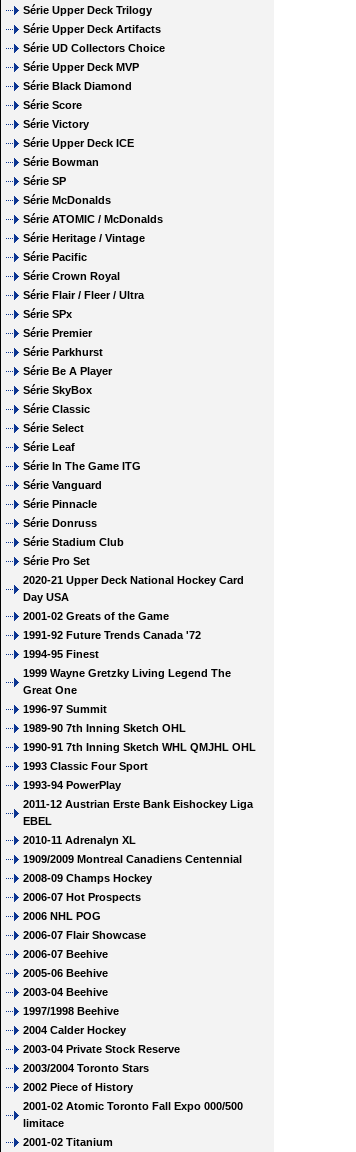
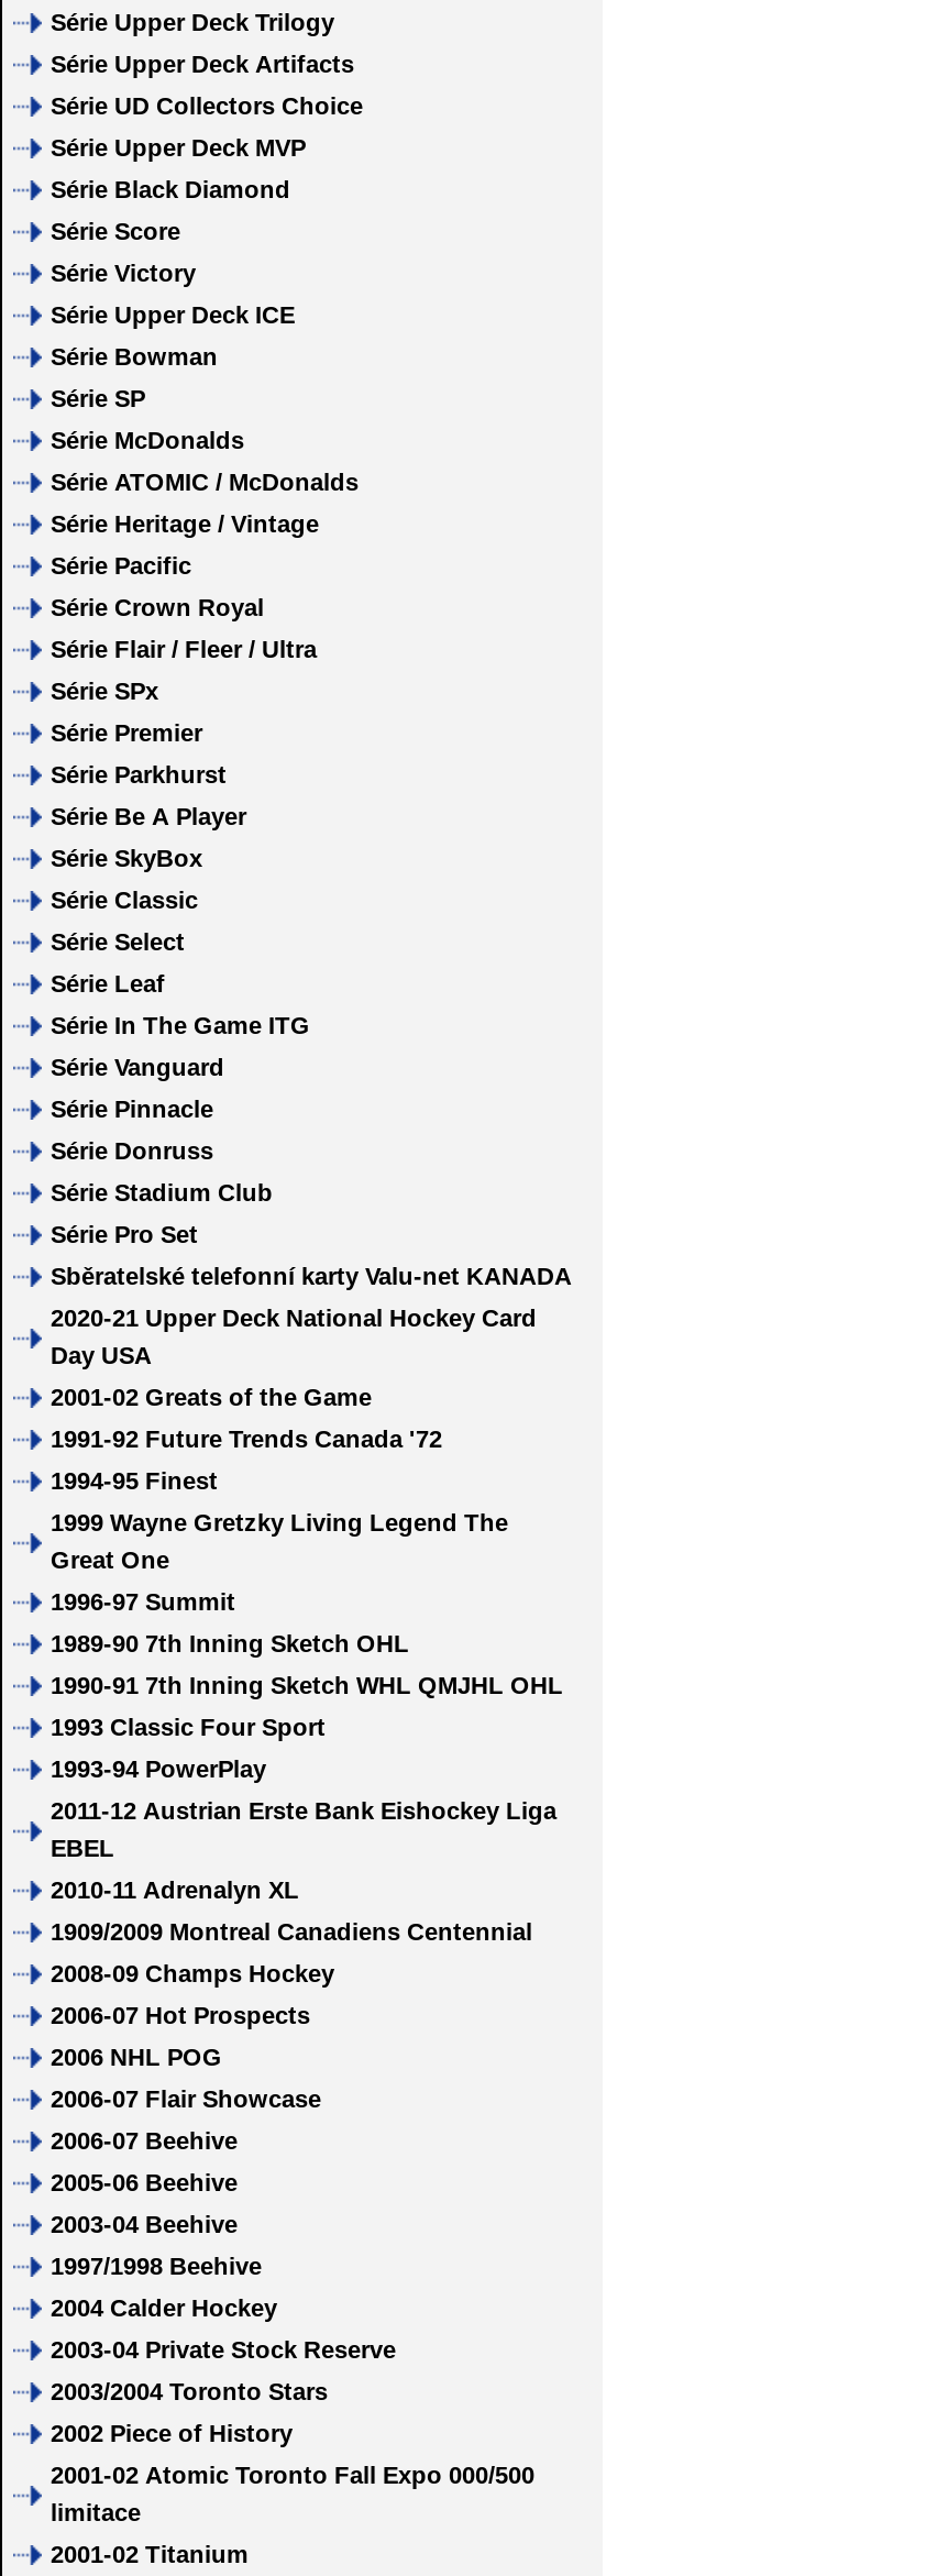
none -> [51,1263,572,1289] Sběratelské telefonní karty Valu-net KANADA

